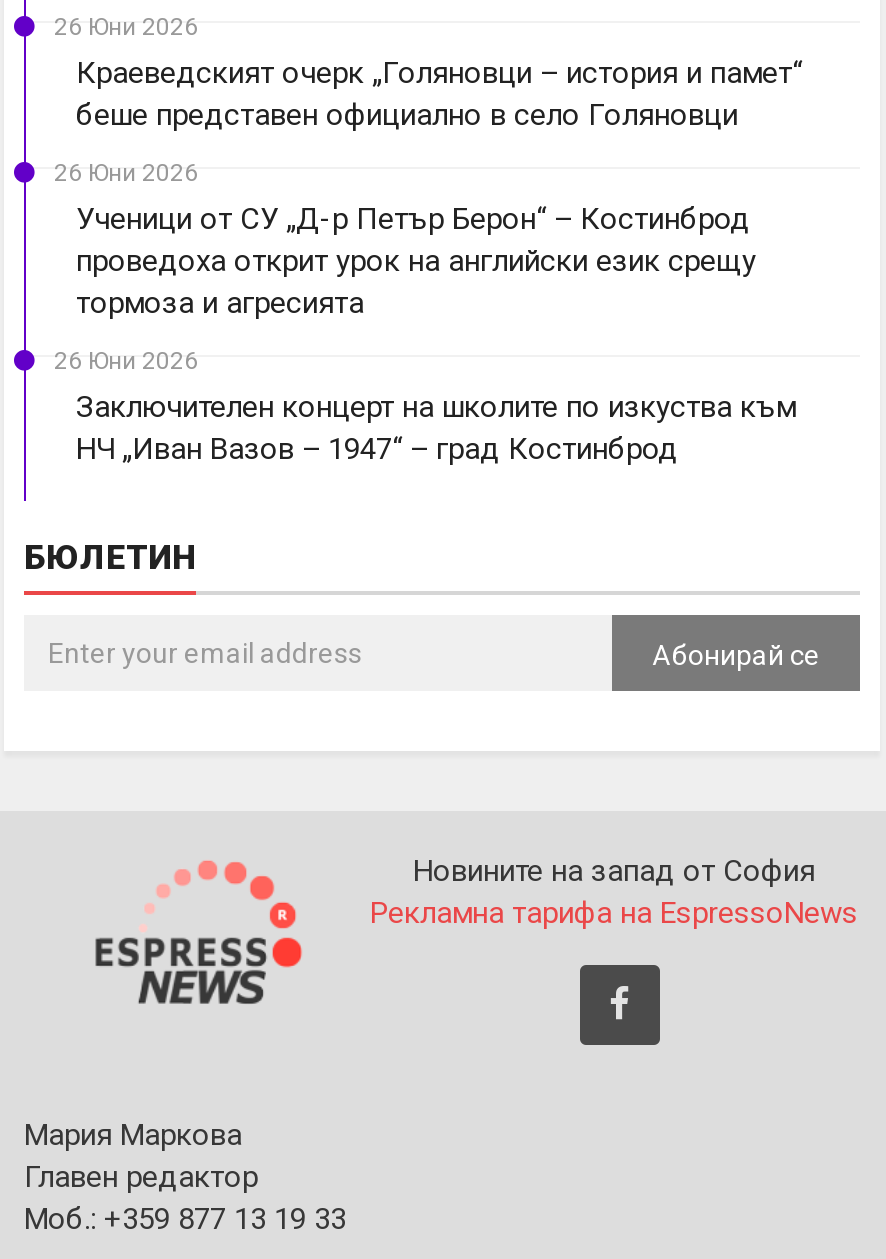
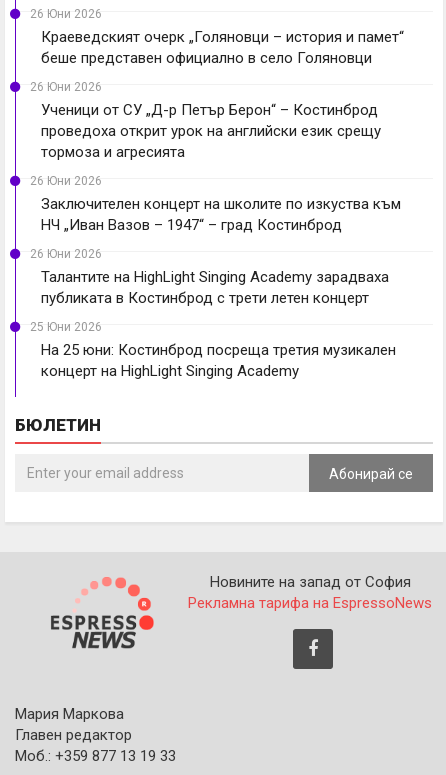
none -> [30,247,396,380] 26 Юни 2026 | Талантите на HighLight Singing Academy зарадваха | публиката в Костинброд с трети летен концерт | 25 Юни 2026 | На 25 юни: Костинброд посреща третия музикален | концерт на HighLight Singing Academy

